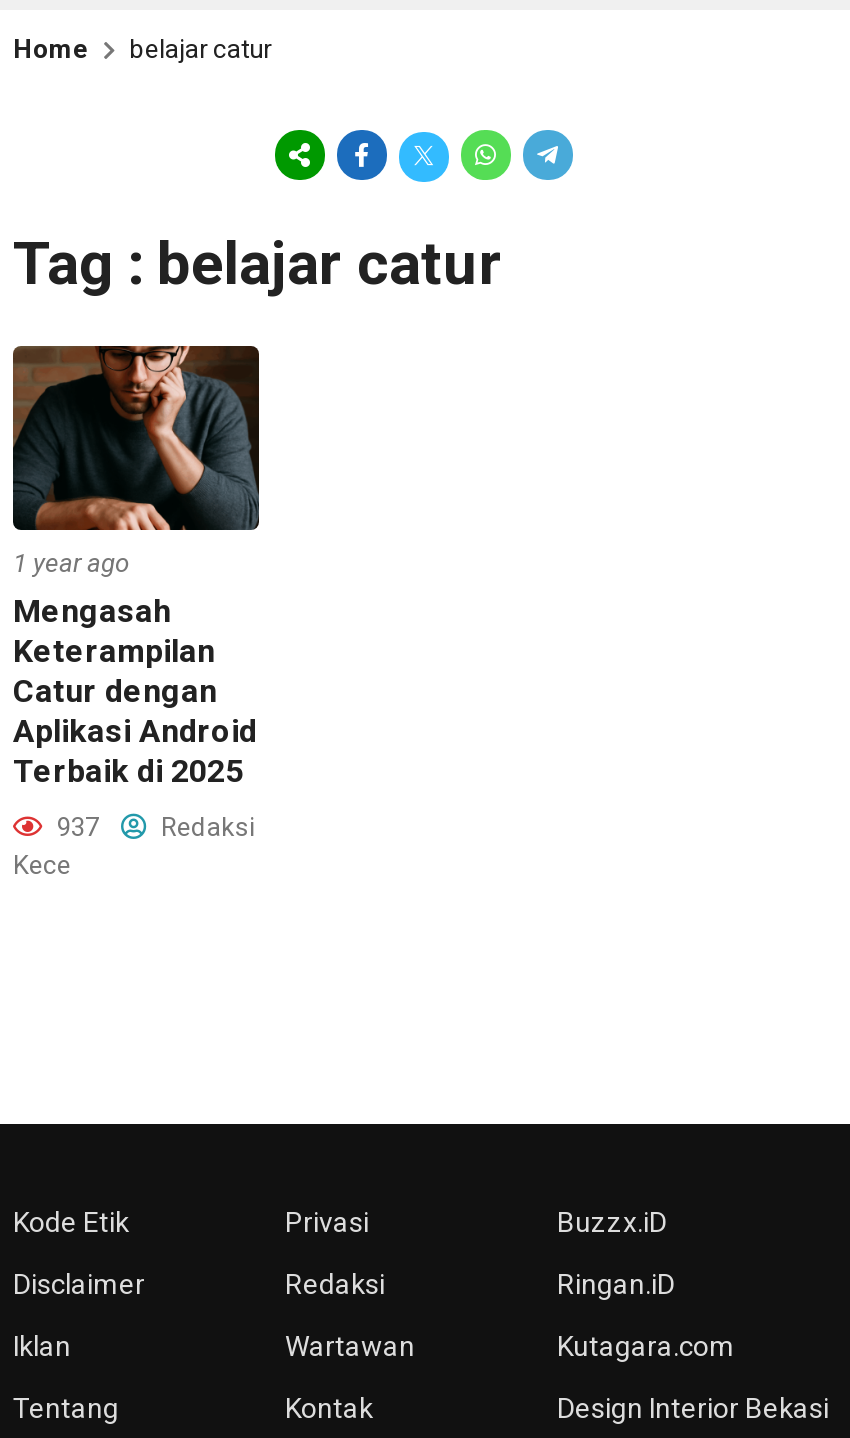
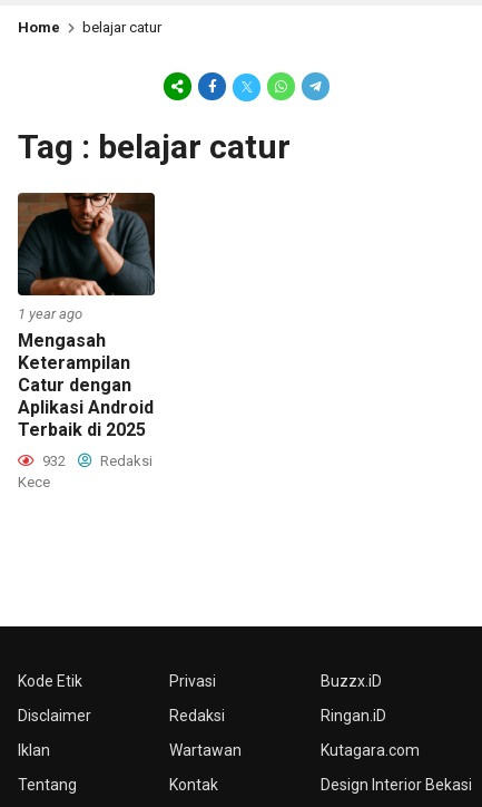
[51,812,255,842] 937 Redaksi -> [39,453,153,469] 932 Redaksi

